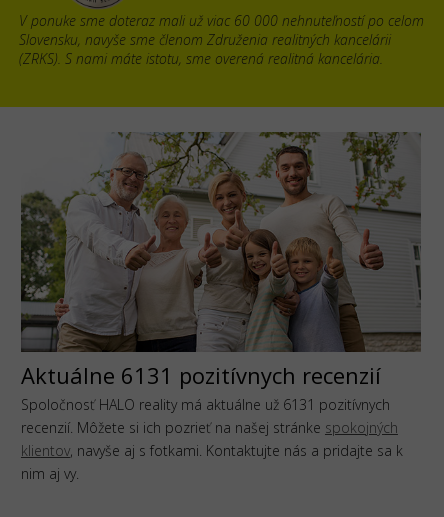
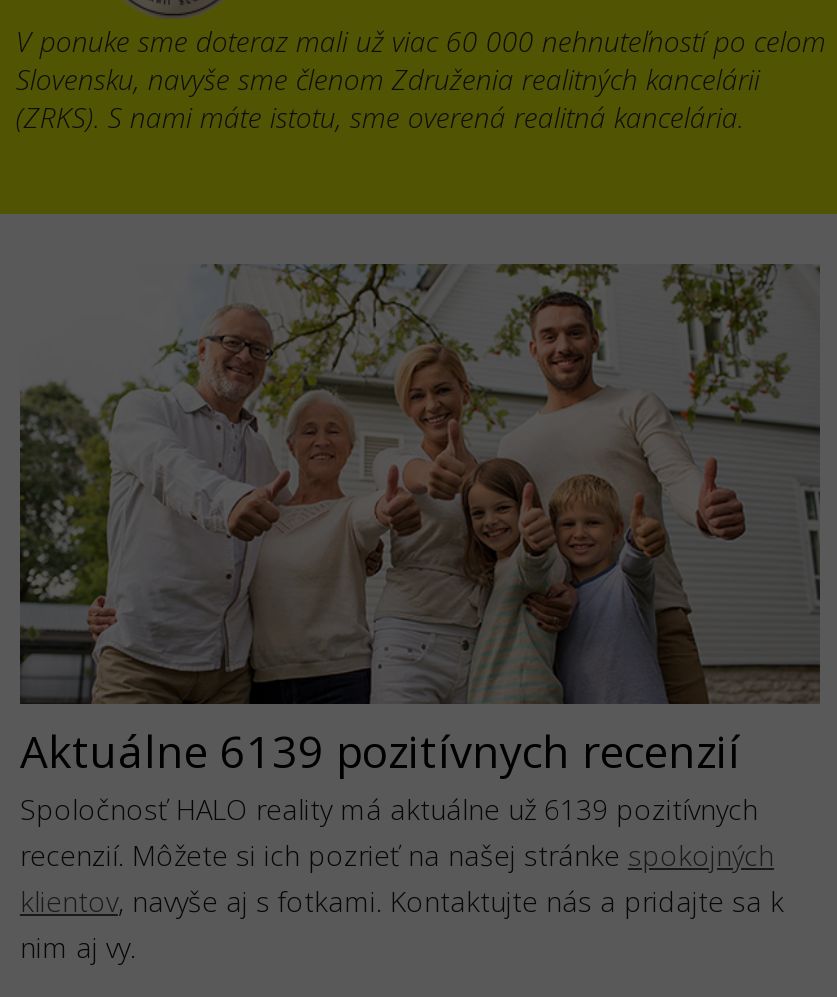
[21,360,381,390] Aktuálne 6131 pozitívnych recenzií -> [20,719,740,779] Aktuálne 6139 pozitívnych recenzií
[21,395,390,414] Spoločnosť HALO reality má aktuálne už 6131 pozitívnych -> [20,789,758,827] Spoločnosť HALO reality má aktuálne už 6139 pozitívnych

